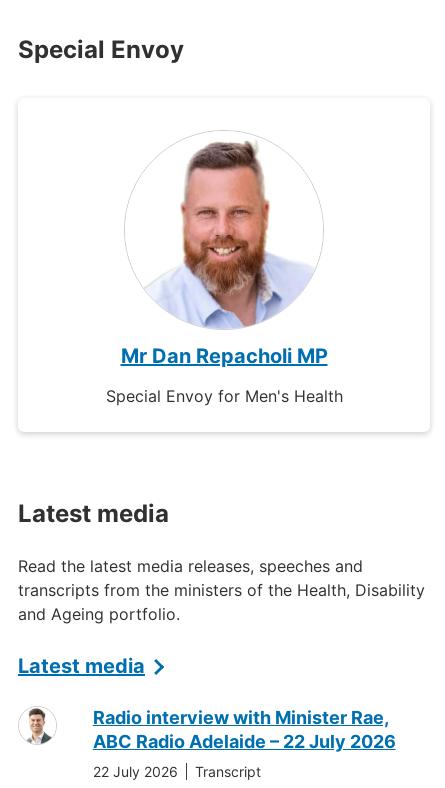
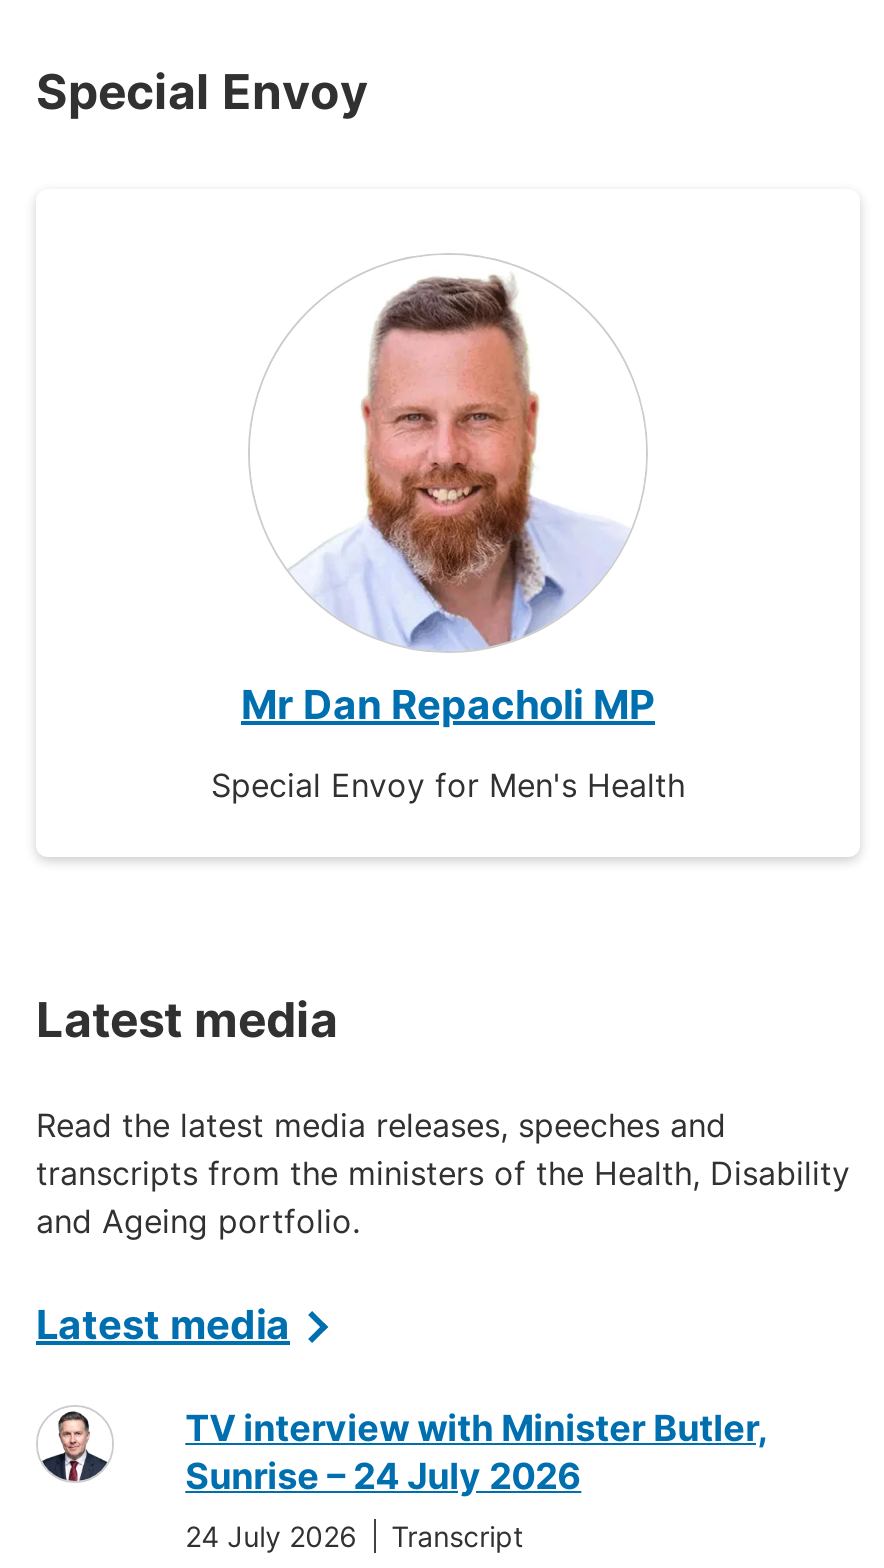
[21,707,396,752] [image] | Radio interview with Minister Rae, | ABC Radio Adelaide – 22 July 2026 -> [40,1408,767,1498] [image] | TV interview with Minister Butler, | Sunrise – 24 July 2026
[93,763,261,780] 22 July 2026 Transcript -> [185,1520,523,1554] 24 July 2026 Transcript

